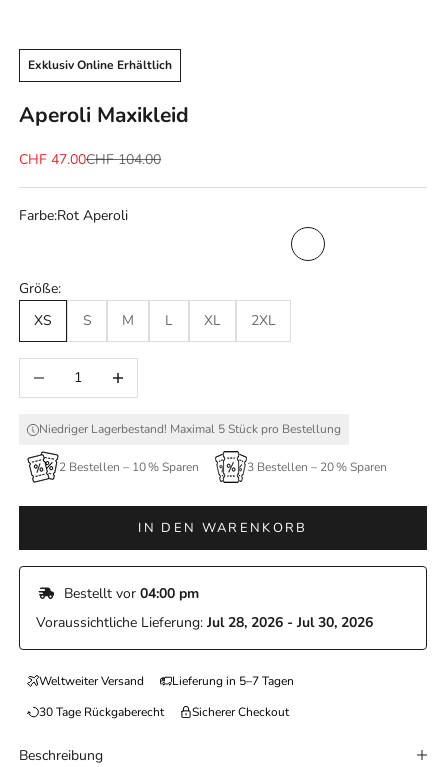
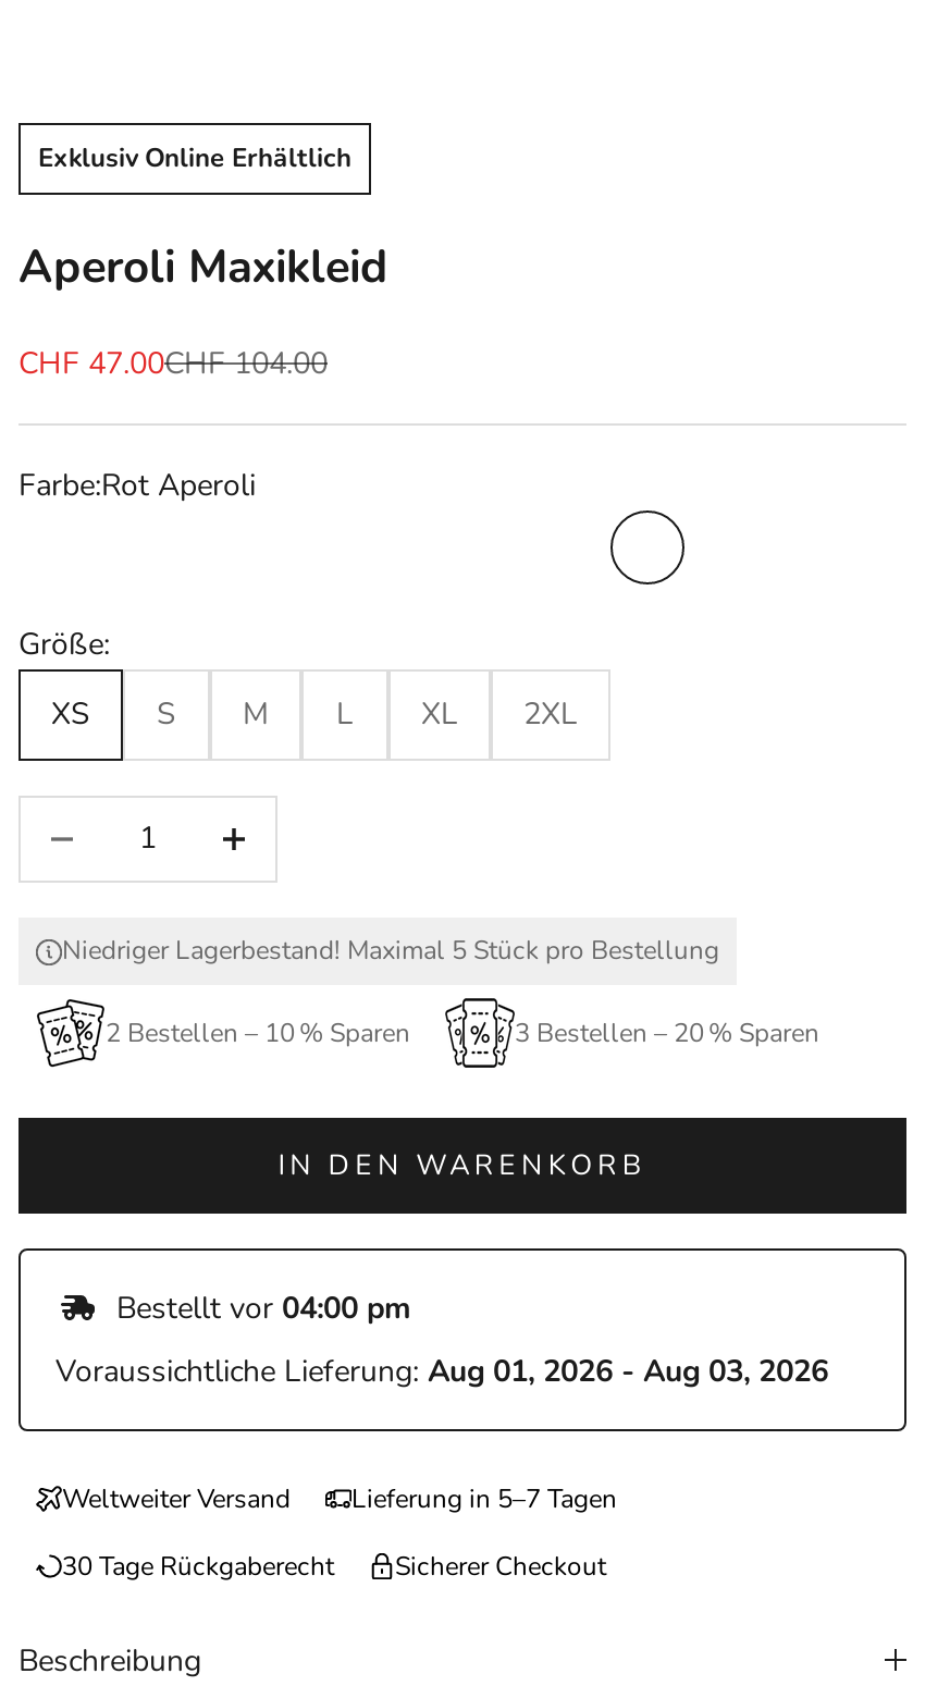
[36,613,373,632] Voraussichtliche Lieferung: Jul 28, 2026 - Jul 30, 2026 -> [55,1351,828,1392] Voraussichtliche Lieferung: Aug 01, 2026 - Aug 03, 2026

